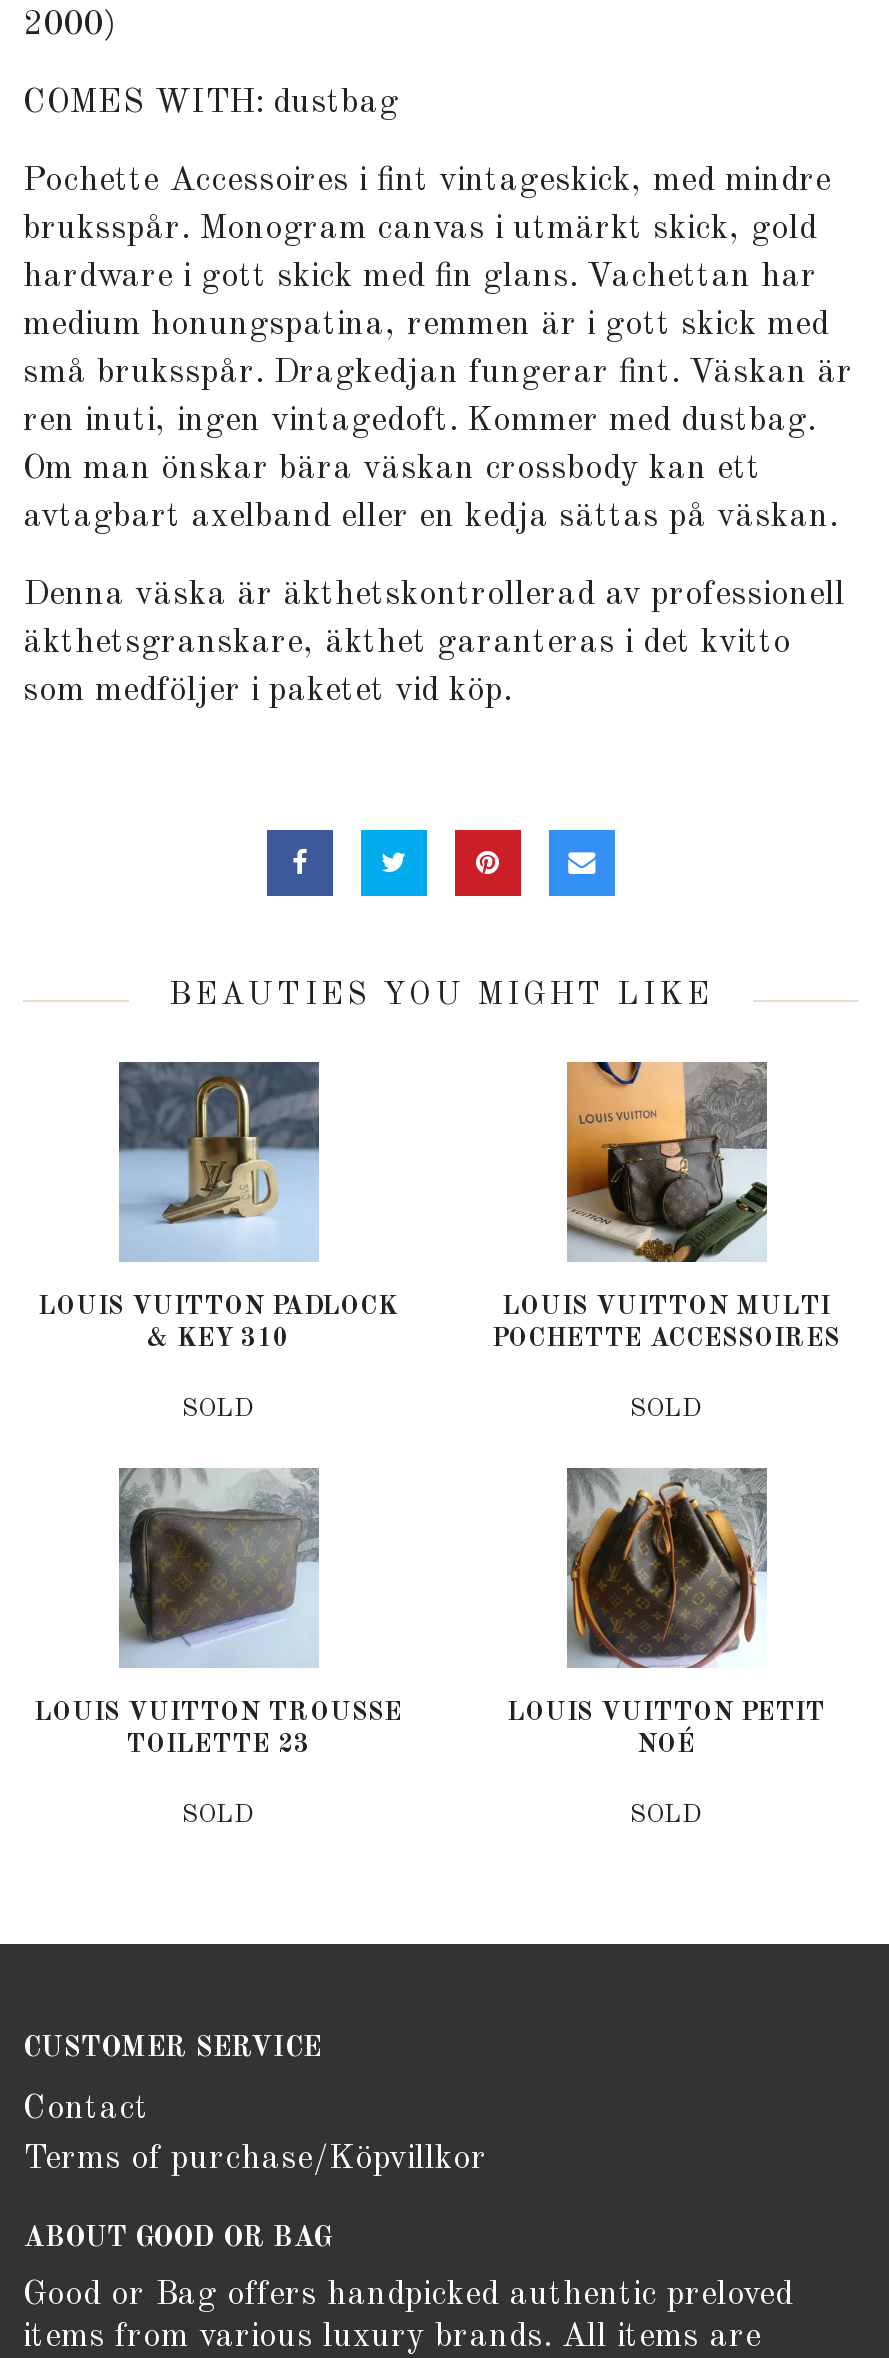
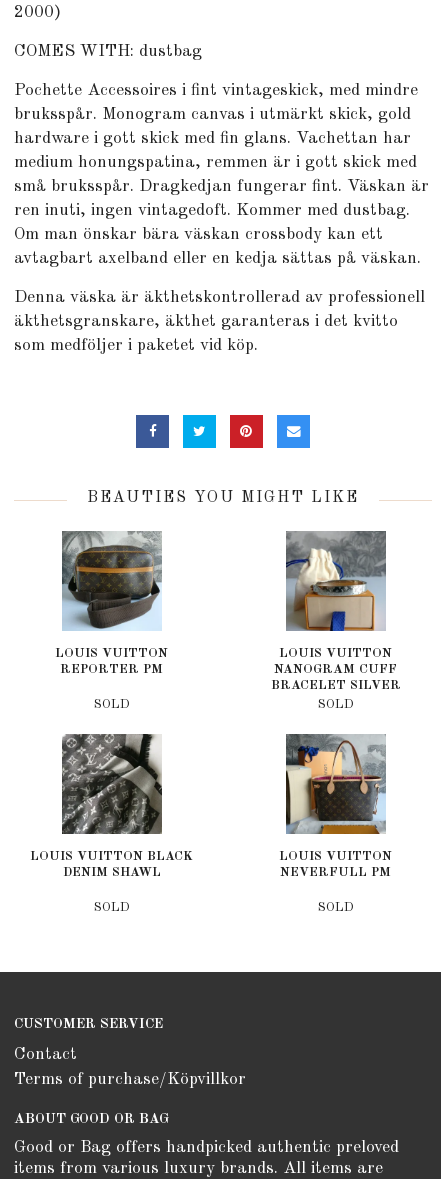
[38,1060,398,1351] [image] | LOUIS VUITTON PADLOCK | & KEY 310 -> [55,531,168,675] [image] | LOUIS VUITTON | REPORTER PM
[492,1060,840,1351] [image] | LOUIS VUITTON MULTI | POCHETTE ACCESSOIRES -> [270,531,400,691] [image] | LOUIS VUITTON | NANOGRAM CUFF | BRACELET SILVER
[34,1468,402,1757] [image] | LOUIS VUITTON TROUSSE | TOILETTE 23 -> [30,733,193,878] [image] | LOUIS VUITTON BLACK | DENIM SHAWL
[507,1468,825,1757] [image] | LOUIS VUITTON PETIT | NOÉ -> [279,734,392,878] [image] | LOUIS VUITTON | NEVERFULL PM

